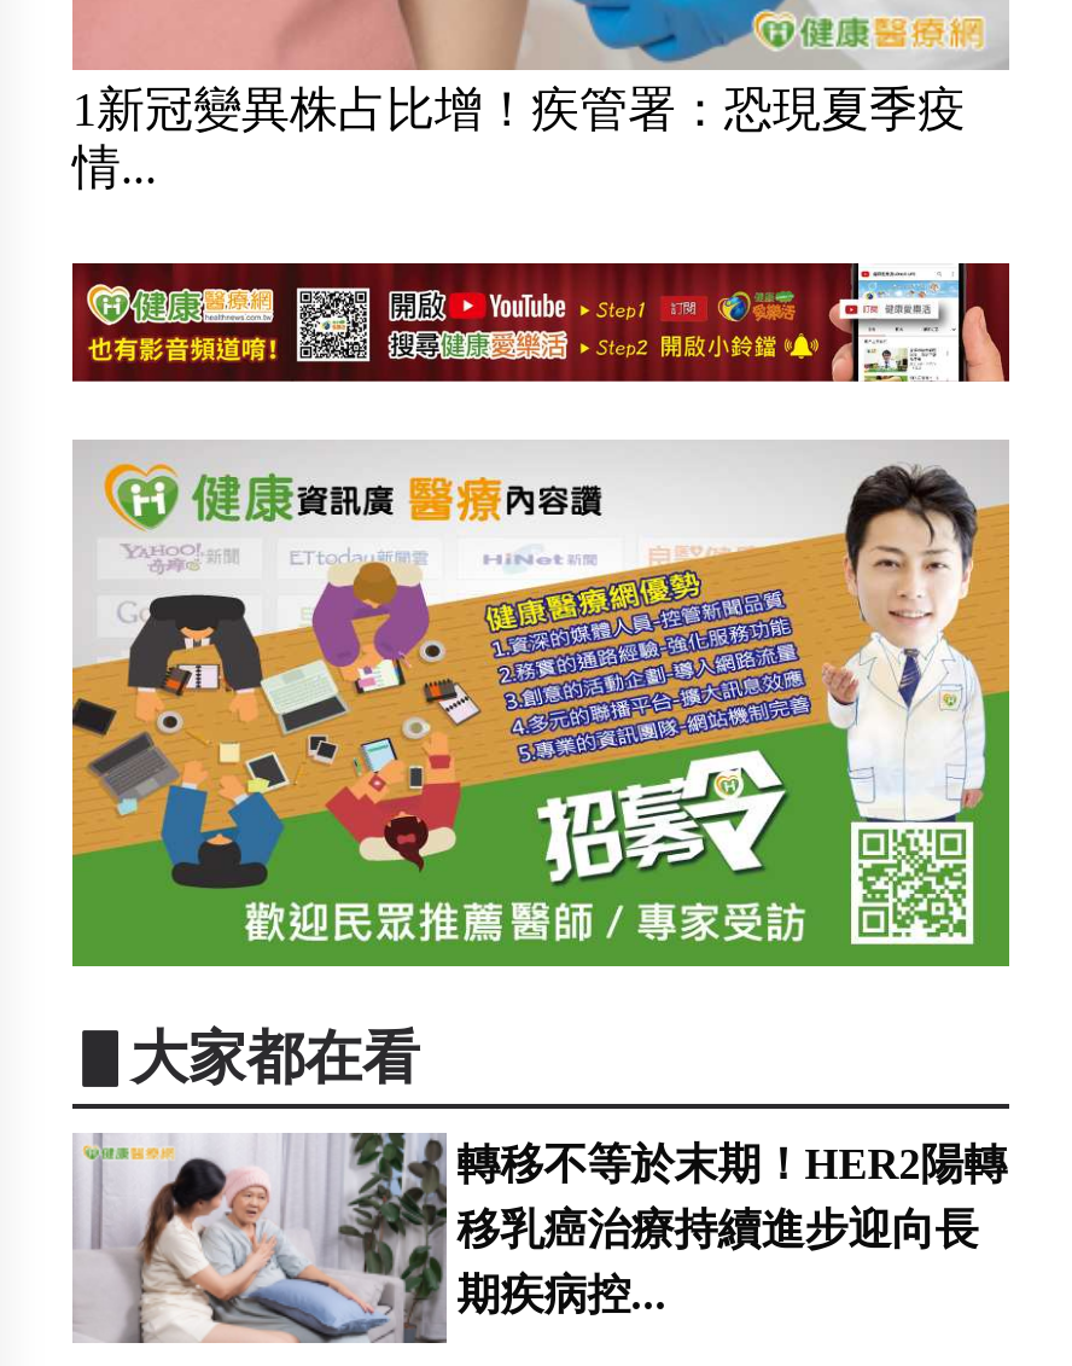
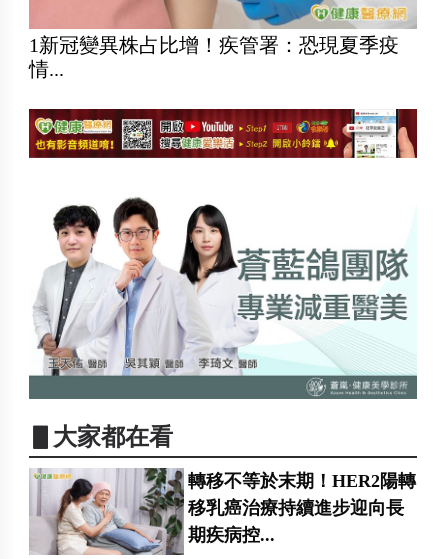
[70,440,1012,969] [image] -> [29,183,417,400] [image]

